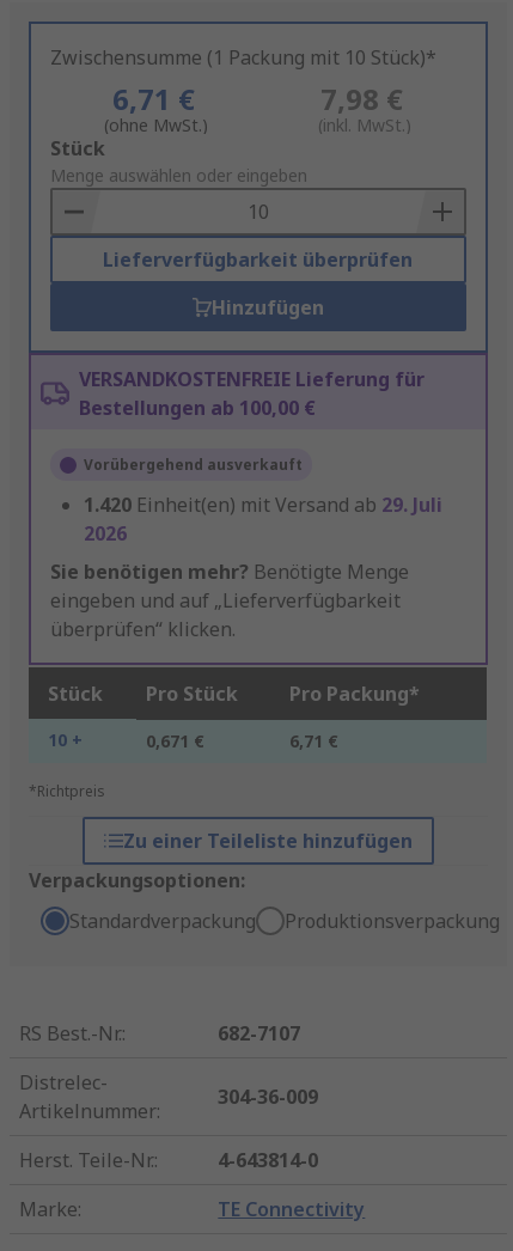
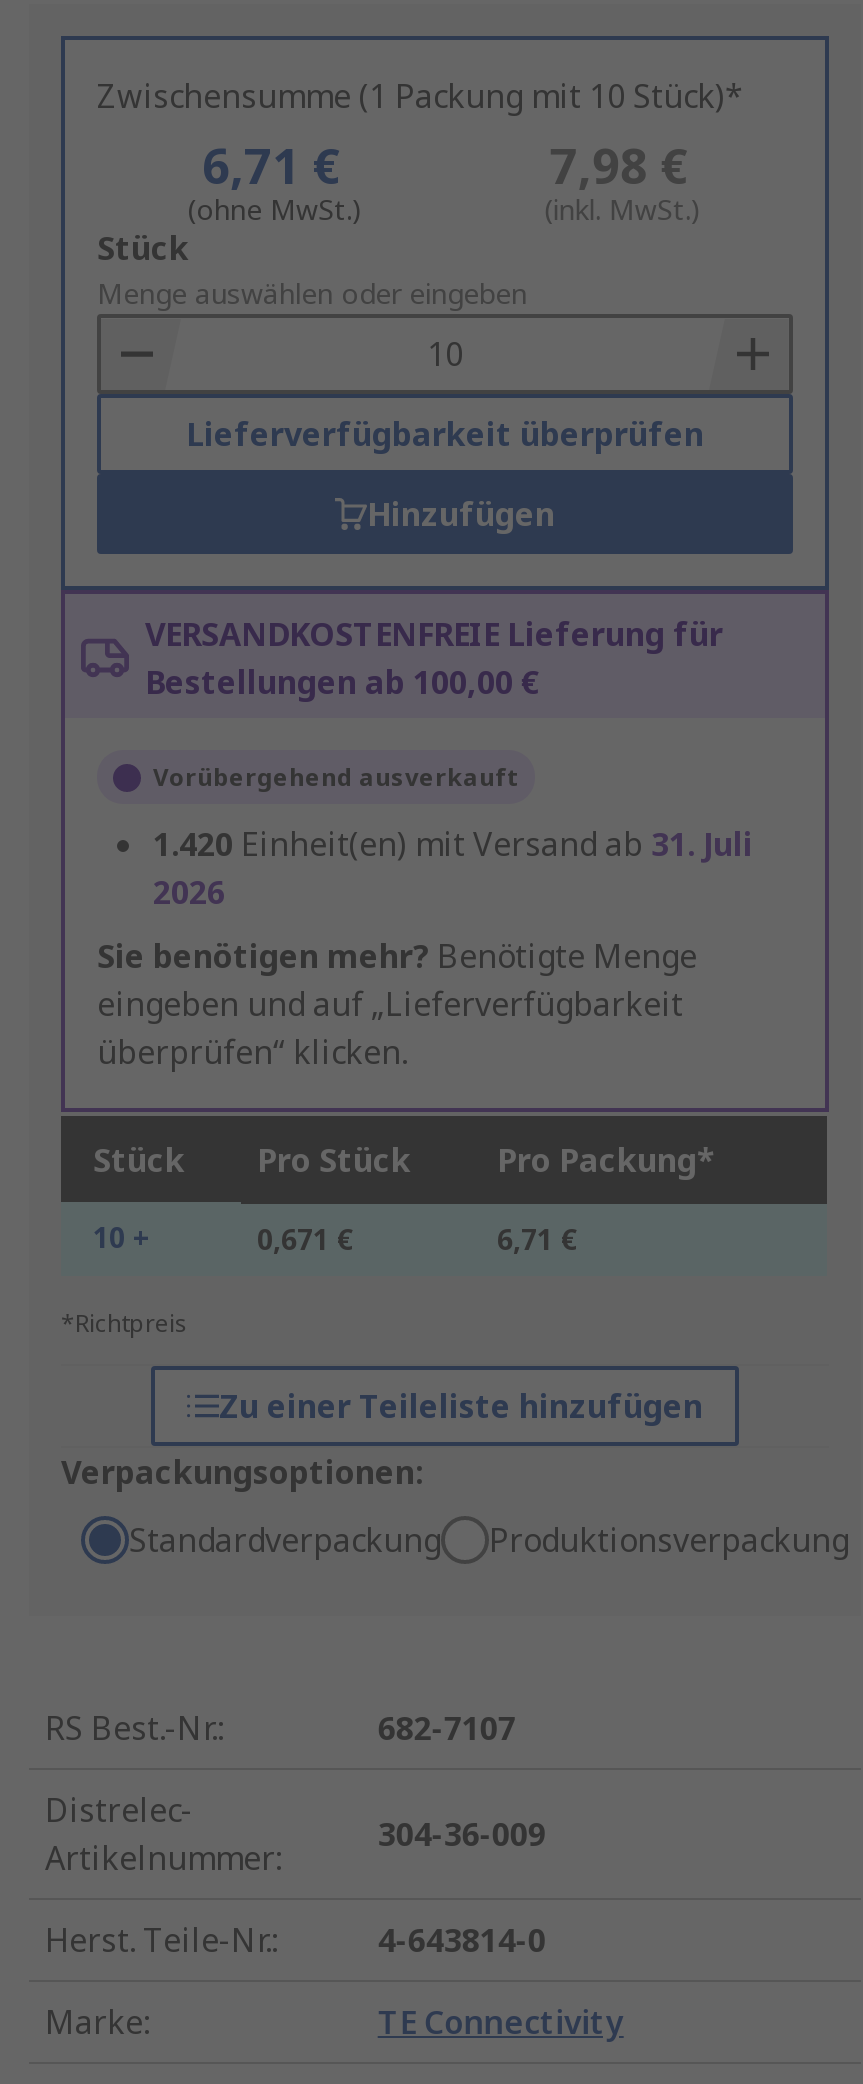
[84,492,442,518] 1.420 Einheit(en) mit Versand ab 29. Juli -> [153,823,753,867] 1.420 Einheit(en) mit Versand ab 31. Juli

